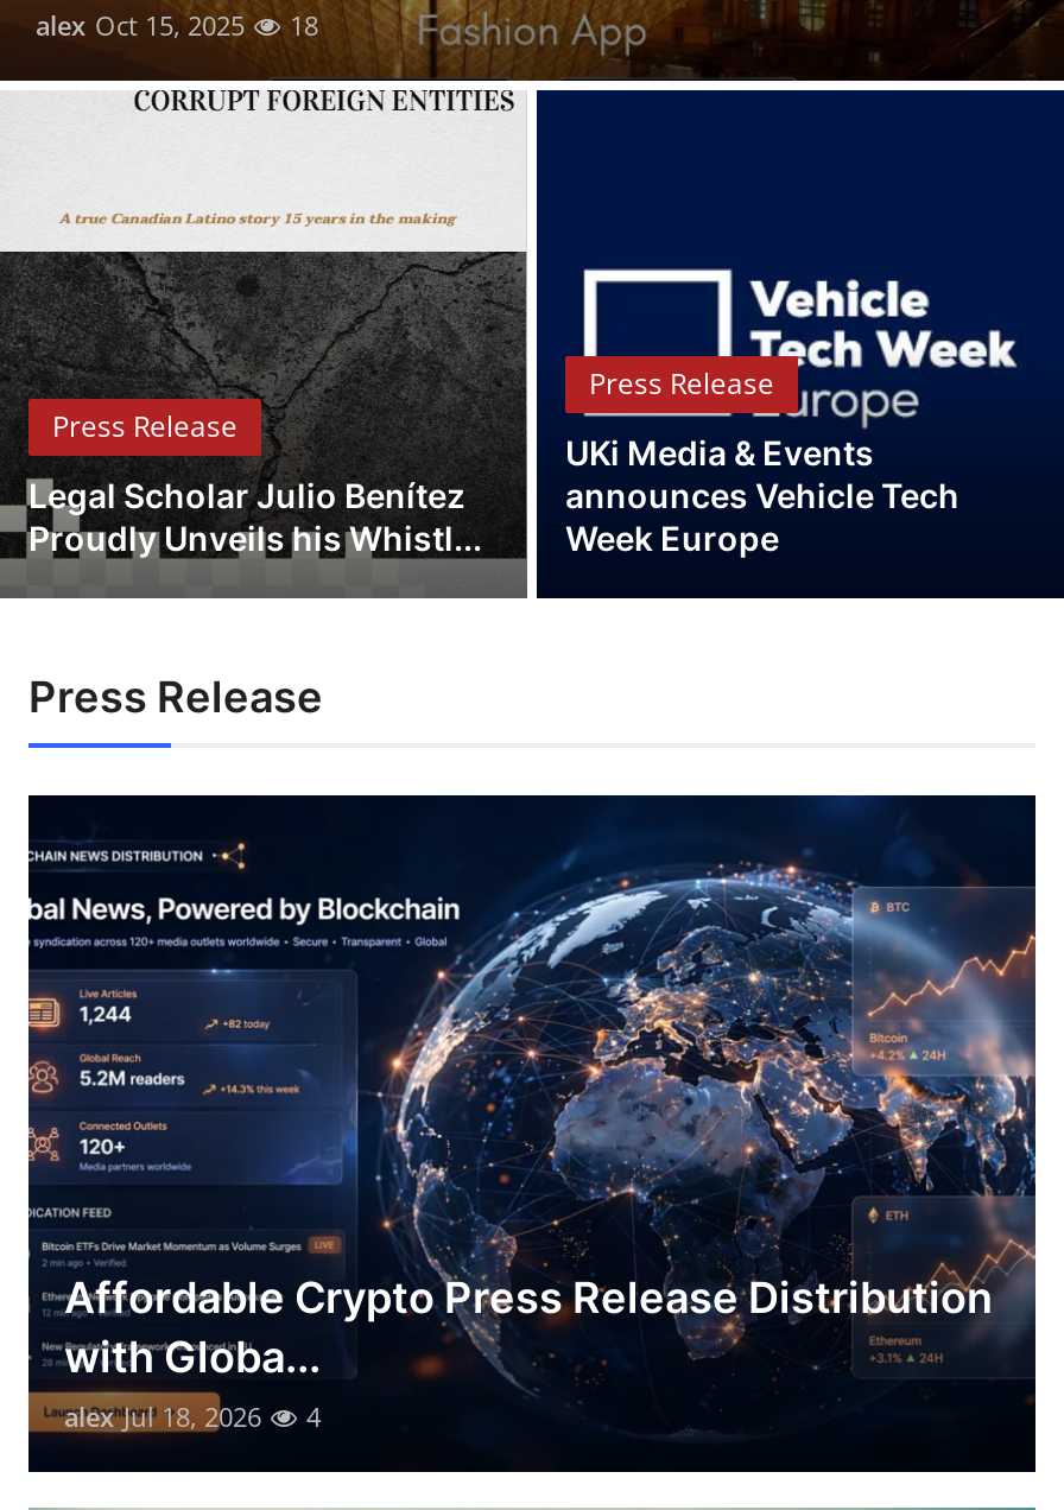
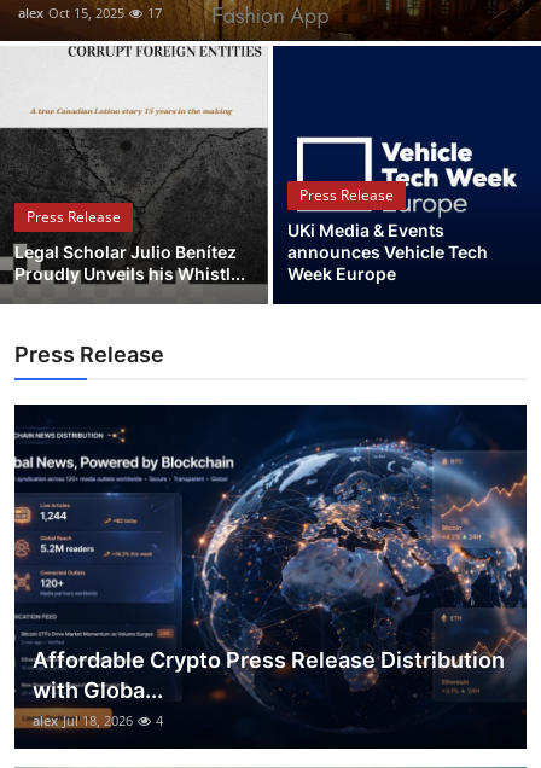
[36,6,318,42] alex Oct 15, 2025 18 -> [18,3,162,21] alex Oct 15, 2025 17

